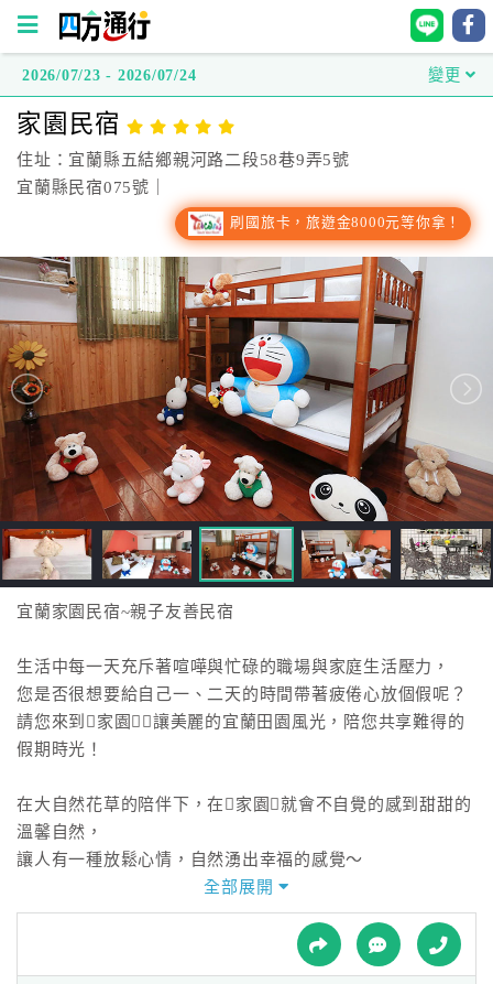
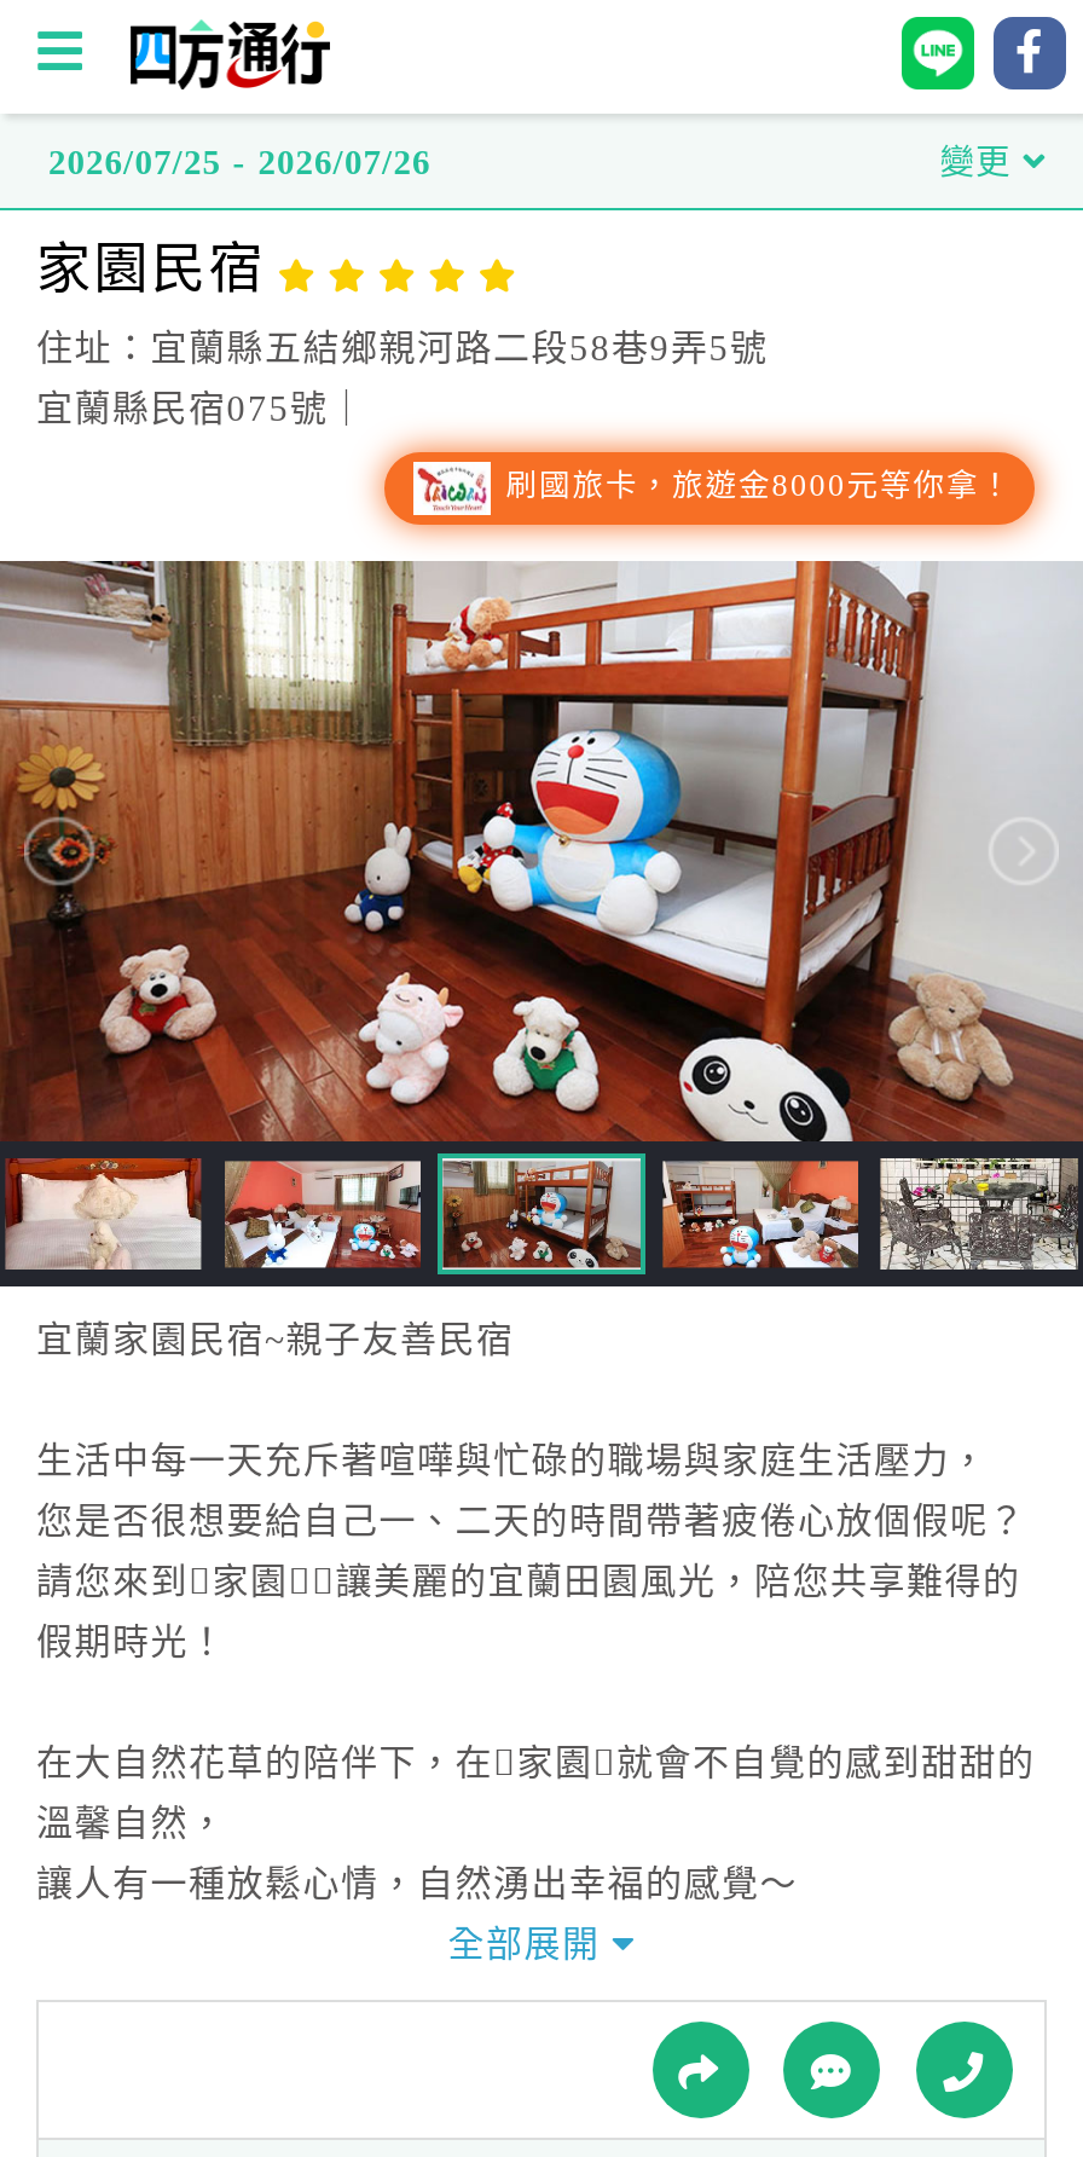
[22,66,196,84] 2026/07/23 - 2026/07/24 -> [48,143,431,181] 2026/07/25 - 2026/07/26

